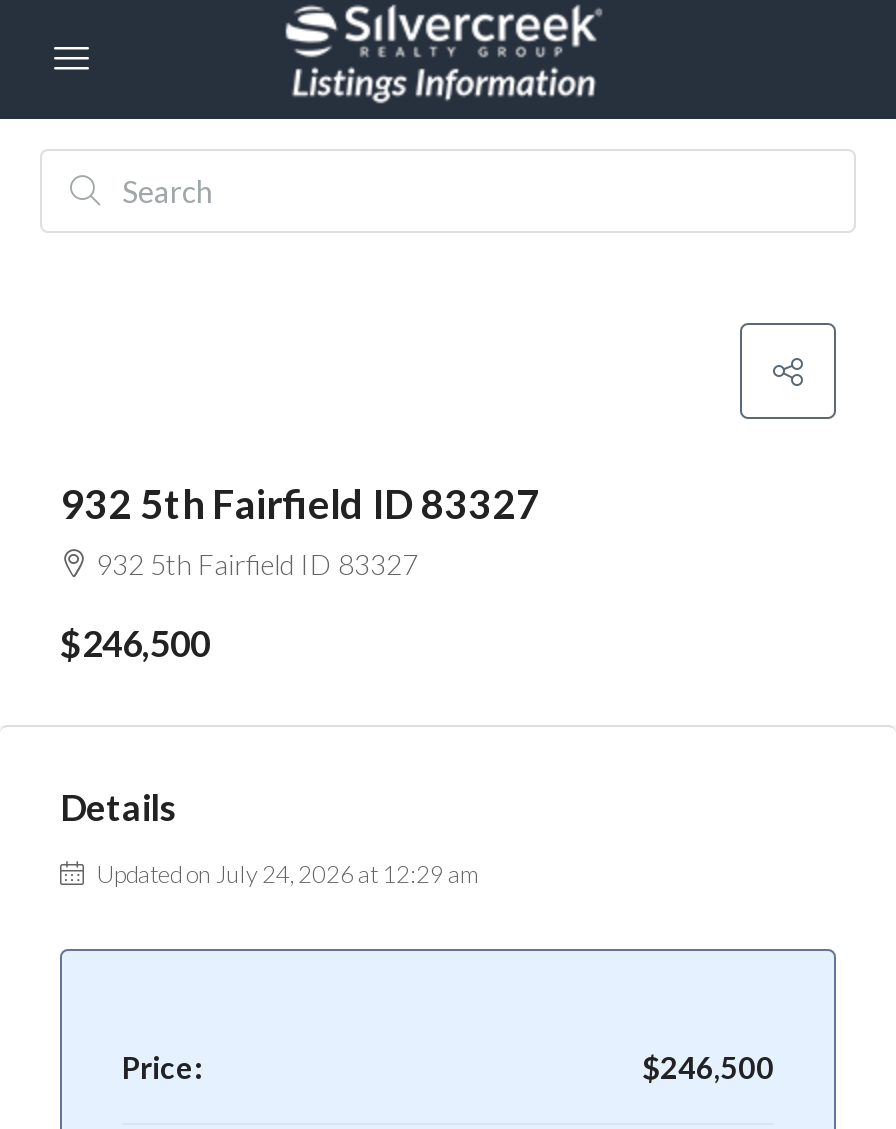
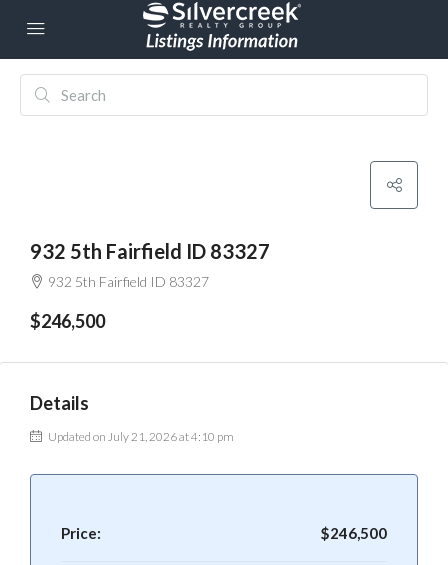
[92,859,482,889] Updated on July 24, 2026 at 12:29 am -> [46,429,234,444] Updated on July 21, 2026 at 4:10 pm

